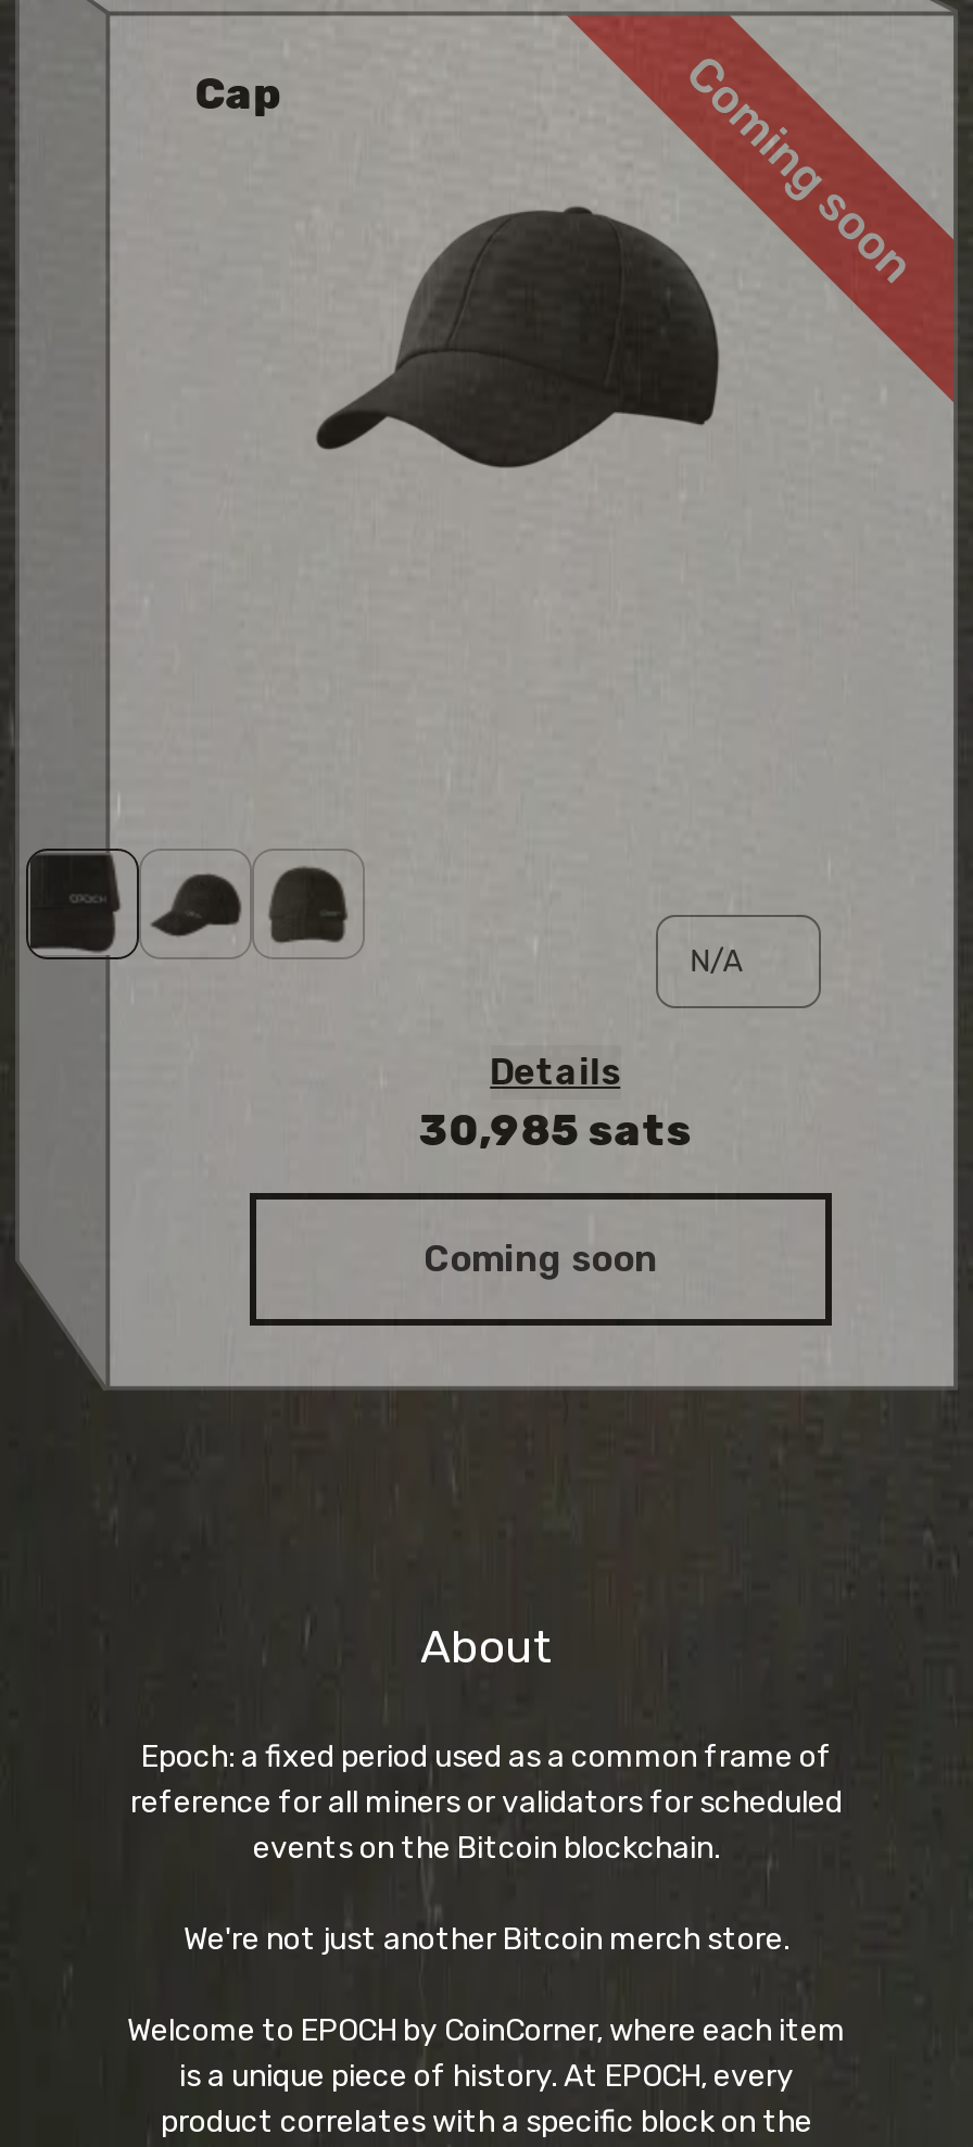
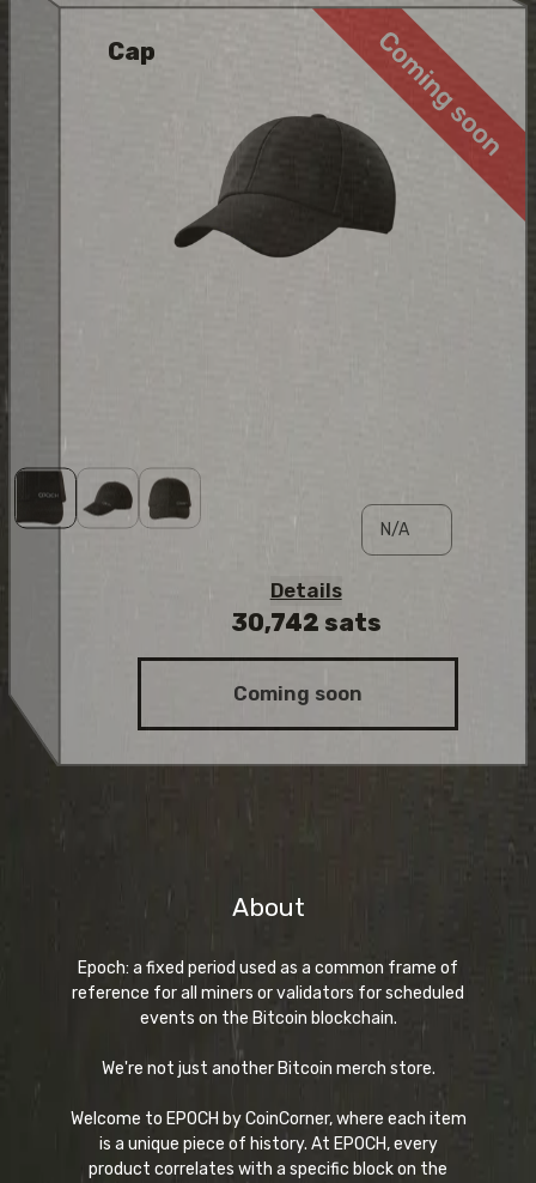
[418,1106,692,1156] 30,985 sats -> [230,609,381,637] 30,742 sats

